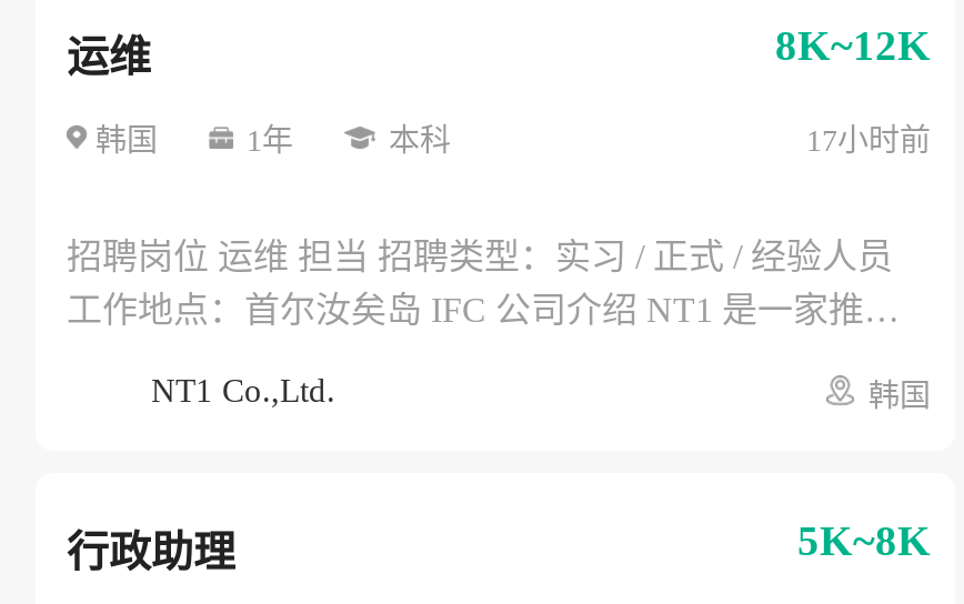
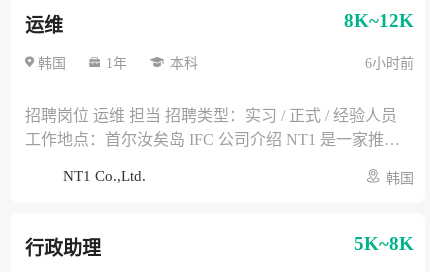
[806,124,931,158] 17小时前 -> [365,56,414,71] 6小时前

